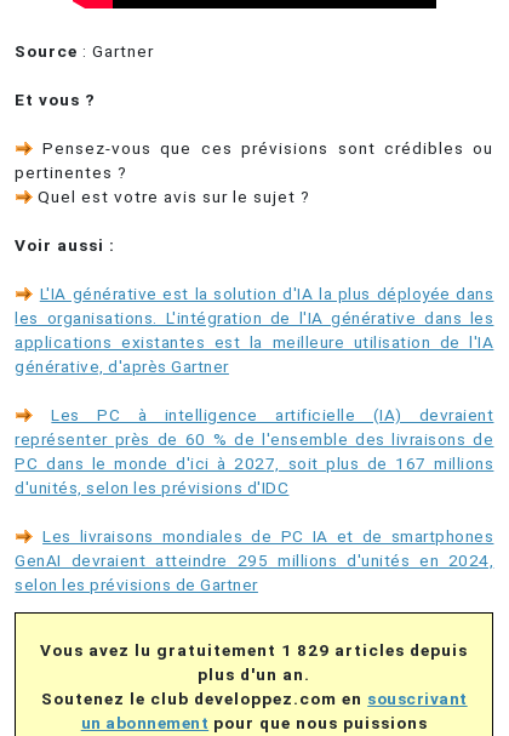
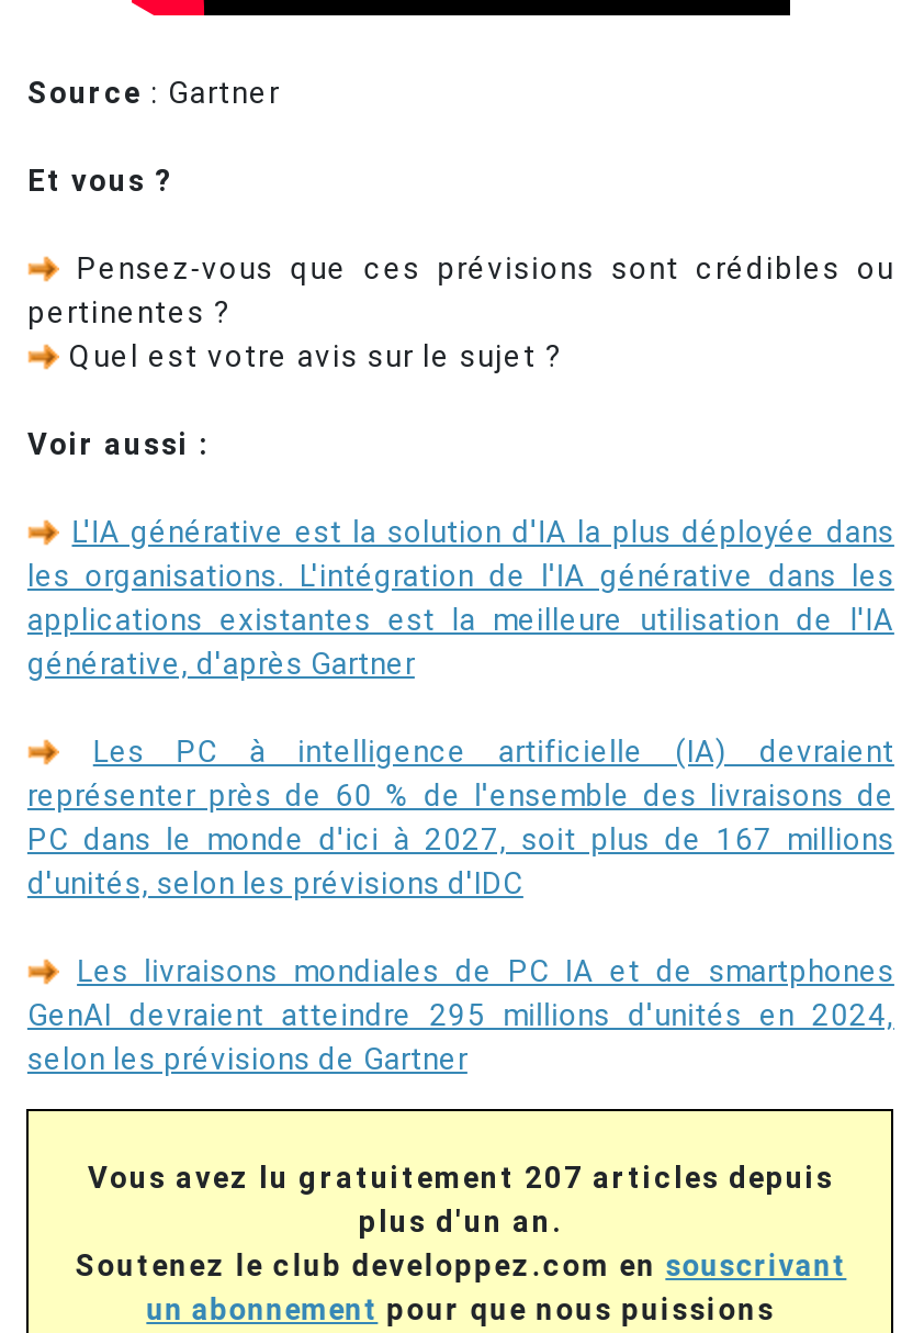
[40,640,468,660] Vous avez lu gratuitement 1 829 articles depuis -> [88,1160,834,1195] Vous avez lu gratuitement 207 articles depuis

